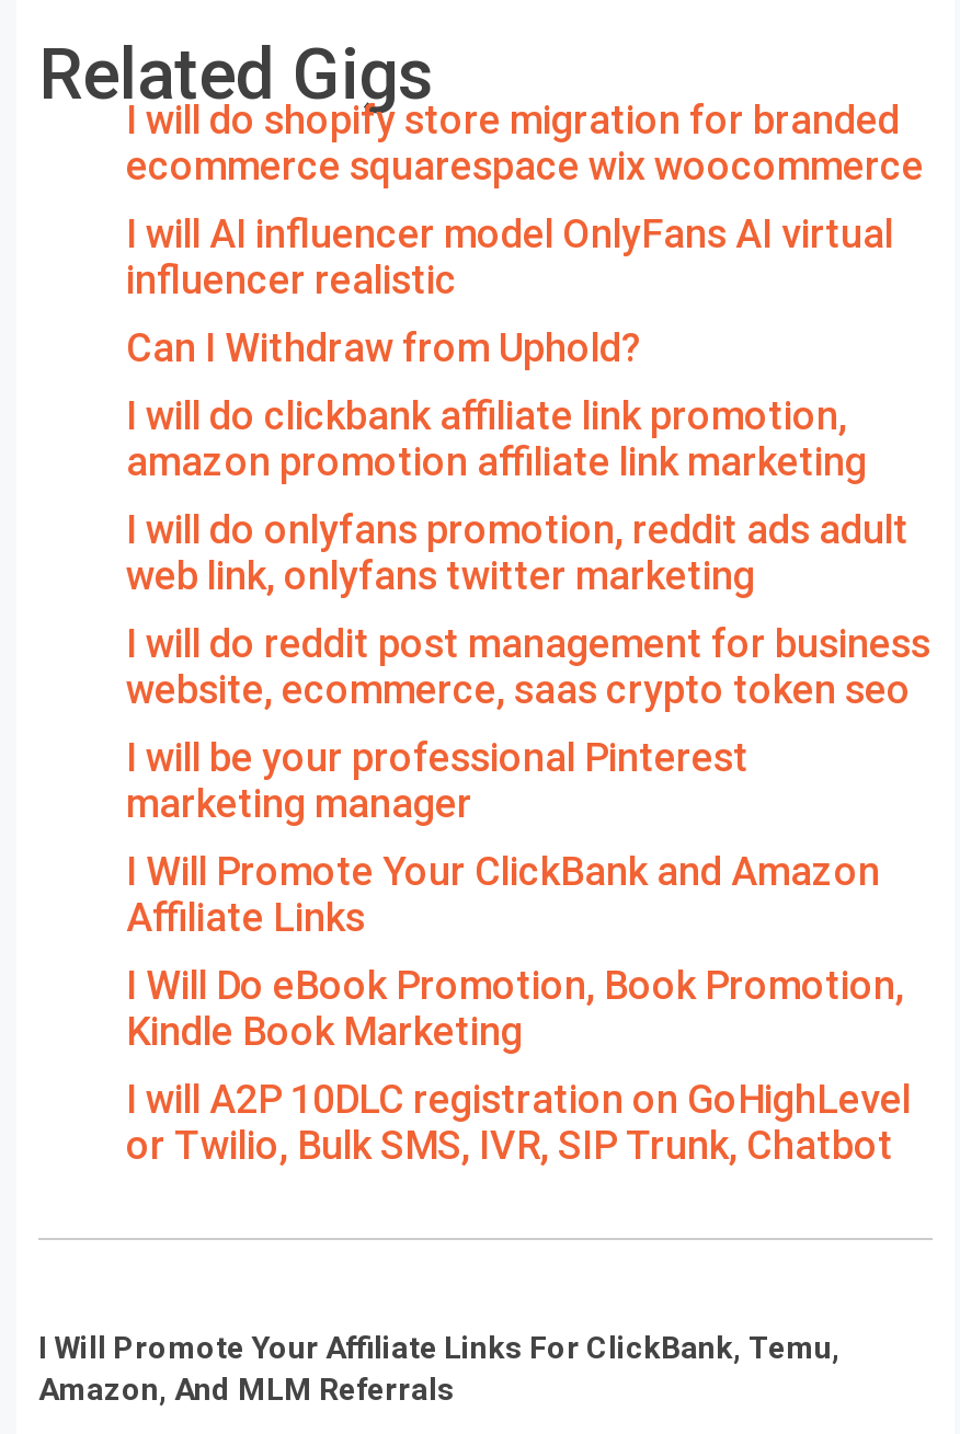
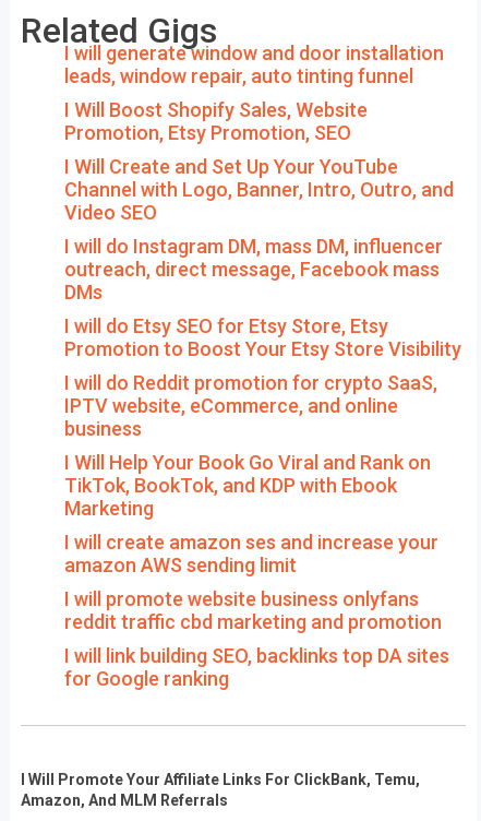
[126,97,924,189] I will do shopify store migration for branded | ecommerce squarespace wix woocommerce -> [64,42,444,88] I will generate window and door installation | leads, window repair, auto tinting funnel
[126,211,893,303] I will AI influencer model OnlyFans AI virtual | influencer realistic -> [64,99,368,145] I Will Boost Shopify Sales, Website | Promotion, Etsy Promotion, SEO
[126,325,641,371] Can I Withdraw from Uphold? -> [64,155,454,224] I Will Create and Set Up Your YouTube | Channel with Logo, Banner, Intro, Outro, and | Video SEO
[126,393,867,485] I will do clickbank affiliate link promotion, | amazon promotion affiliate link marketing -> [64,235,443,304] I will do Instagram DM, mass DM, influencer | outreach, direct message, Facebook mass | DMs
[126,507,908,599] I will do onlyfans promotion, reddit ads adult | web link, onlyfans twitter marketing -> [64,315,461,361] I will do Etsy SEO for Etsy Store, Etsy | Promotion to Boost Your Etsy Store Visibility
[126,621,930,713] I will do reddit post management for business | website, ecommerce, saas crypto token seo -> [64,372,437,440] I will do Reddit promotion for crypto SaaS, | IPTV website, eCommerce, and online | business
[126,735,748,827] I will be your professional Pinterest | marketing manager -> [64,451,431,520] I Will Help Your Book Go Viral and Rank on | TikTok, BookTok, and KDP with Ebook | Marketing
[126,849,880,941] I Will Promote Your ClickBank and Amazon | Affiliate Links -> [64,531,438,577] I will create amazon ses and increase your | amazon AWS sending limit
[126,963,904,1055] I Will Do eBook Promotion, Book Promotion, | Kindle Book Marketing -> [64,588,442,634] I will promote website business onlyfans | reddit traffic cbd marketing and promotion
[126,1077,911,1169] I will A2P 10DLC registration on GoHighLevel | or Twilio, Bulk SMS, IVR, SIP Trunk, Chatbot -> [64,645,449,690] I will link building SEO, backlinks top DA sites | for Google ranking

